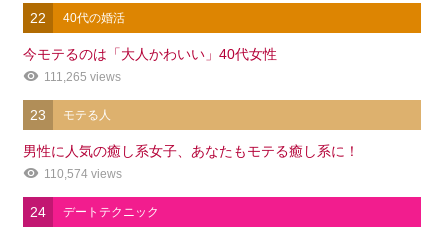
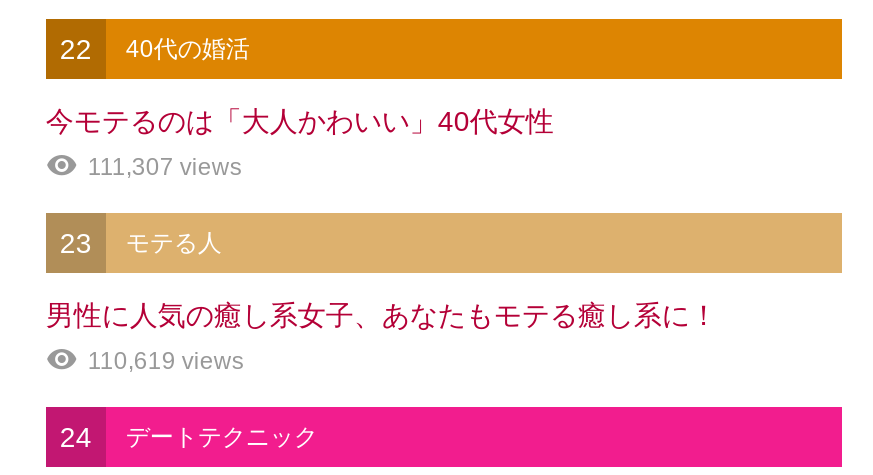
[44,70,121,84] 111,265 views -> [88,153,242,181] 111,307 views
[44,167,122,181] 110,574 views -> [88,347,244,375] 110,619 views

